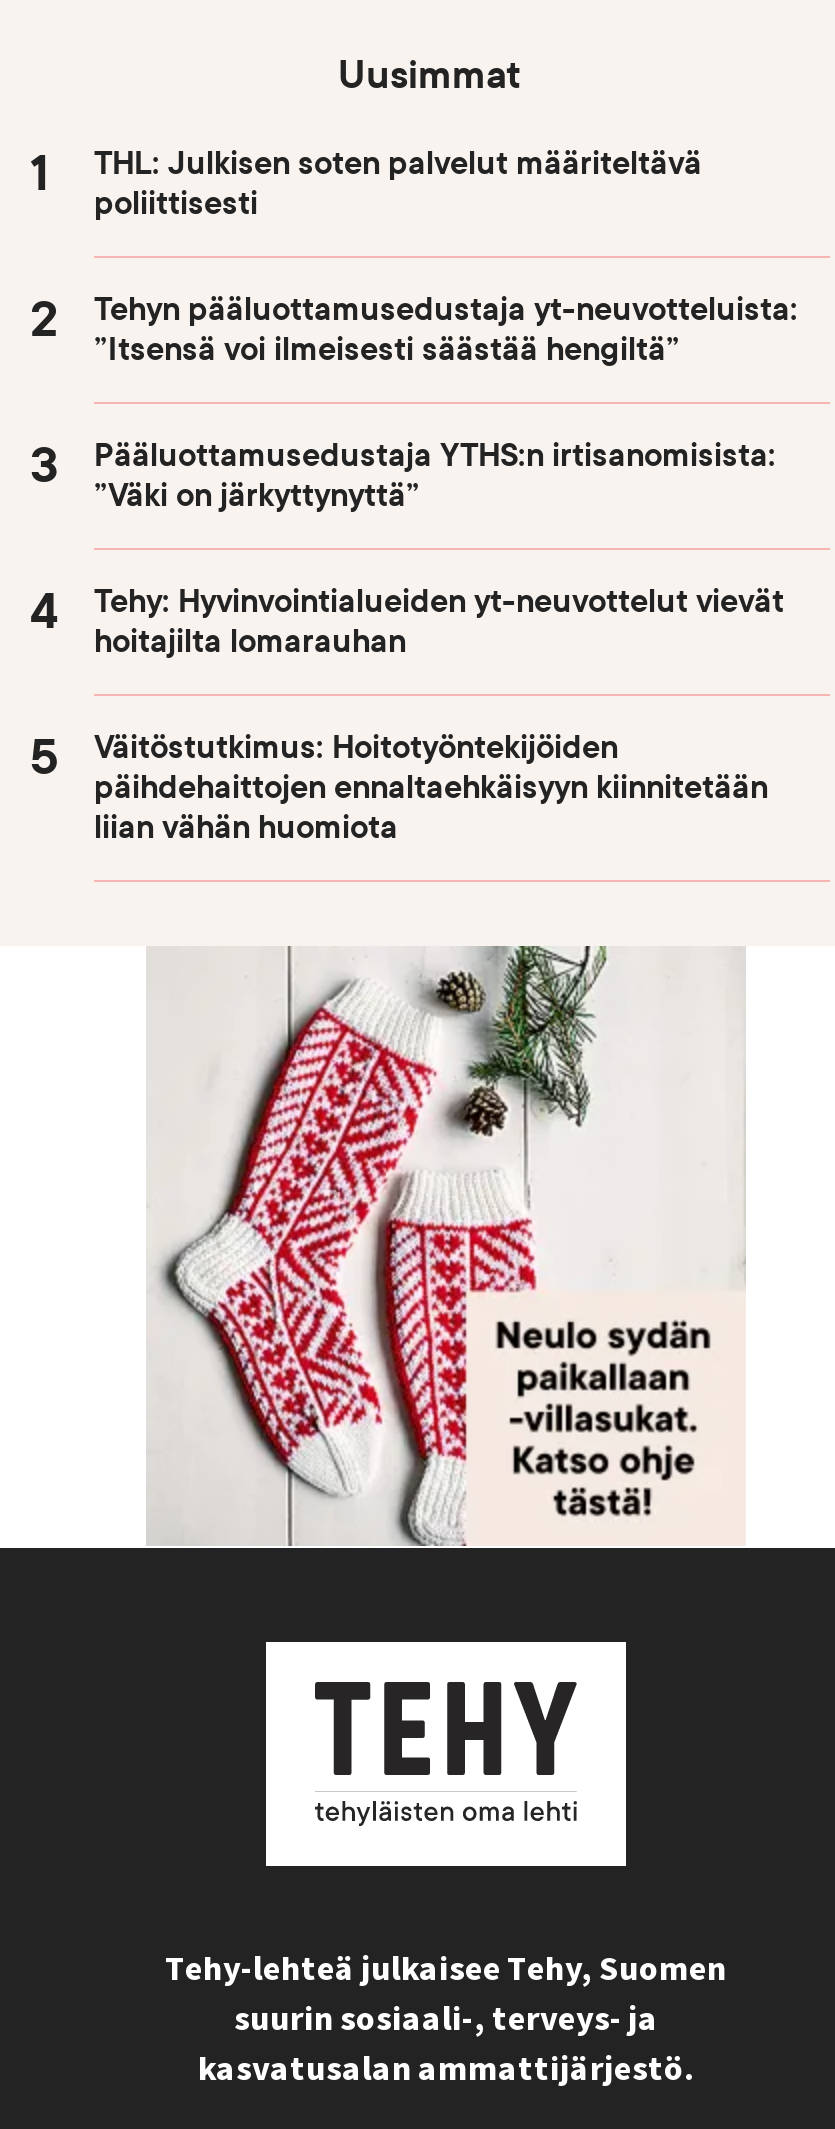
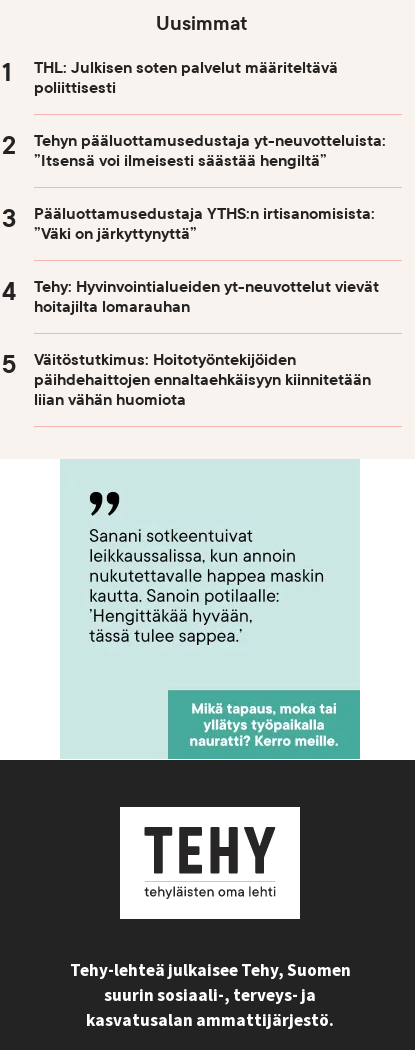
[150,944,746,1548] [image] -> [61,459,361,760] [image]

